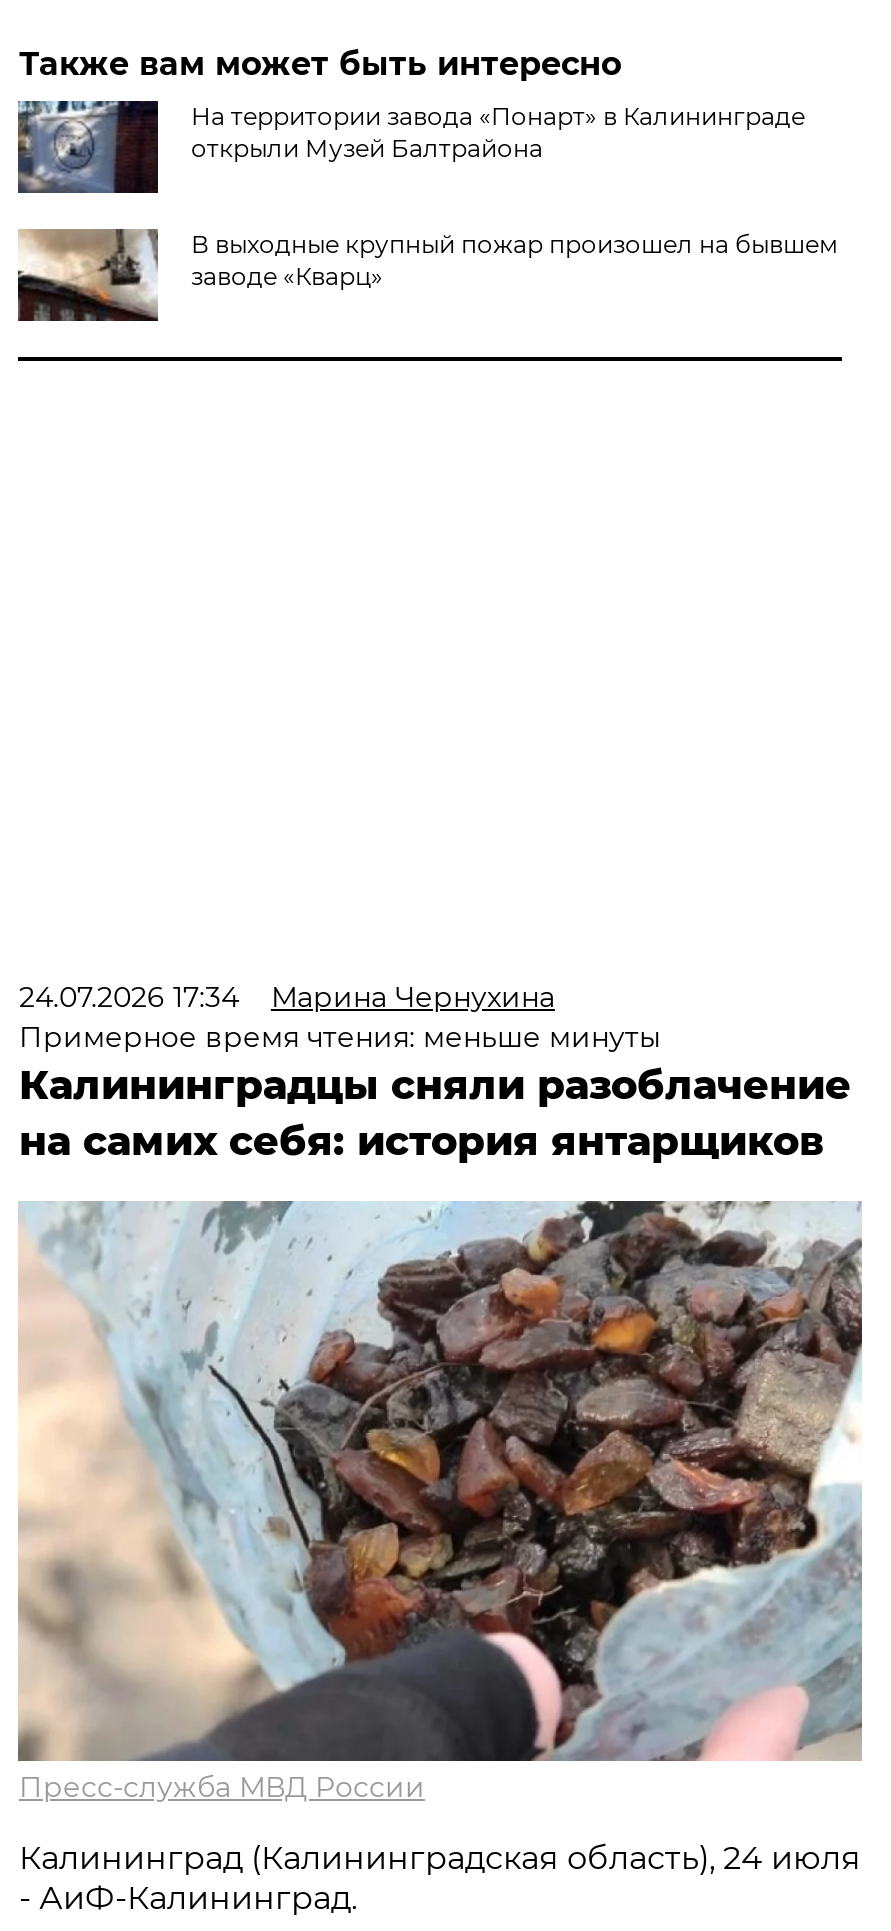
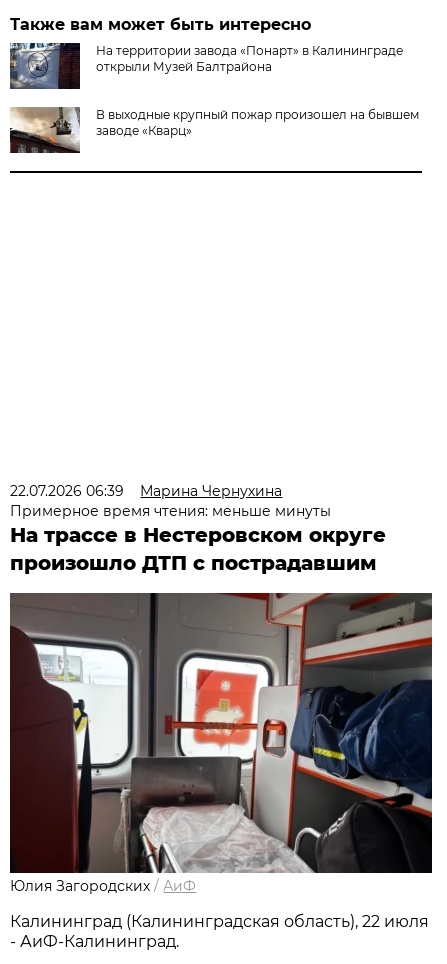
[19,979,555,1015] 24.07.2026 17:34 Марина Чернухина -> [10,482,282,500] 22.07.2026 06:39 Марина Чернухина
[19,1061,851,1165] Калининградцы сняли разоблачение | на самих себя: история янтарщиков -> [10,523,386,575] На трассе в Нестеровском округе | произошло ДТП с пострадавшим
[16,1199,864,1805] [image] | Пресс-служба МВД России -> [9,592,433,895] [image] | Юлия Загородских / АиФ
[19,1839,861,1877] Калининград (Калининградская область), 24 июля -> [10,912,429,931] Калининград (Калининградская область), 22 июля

